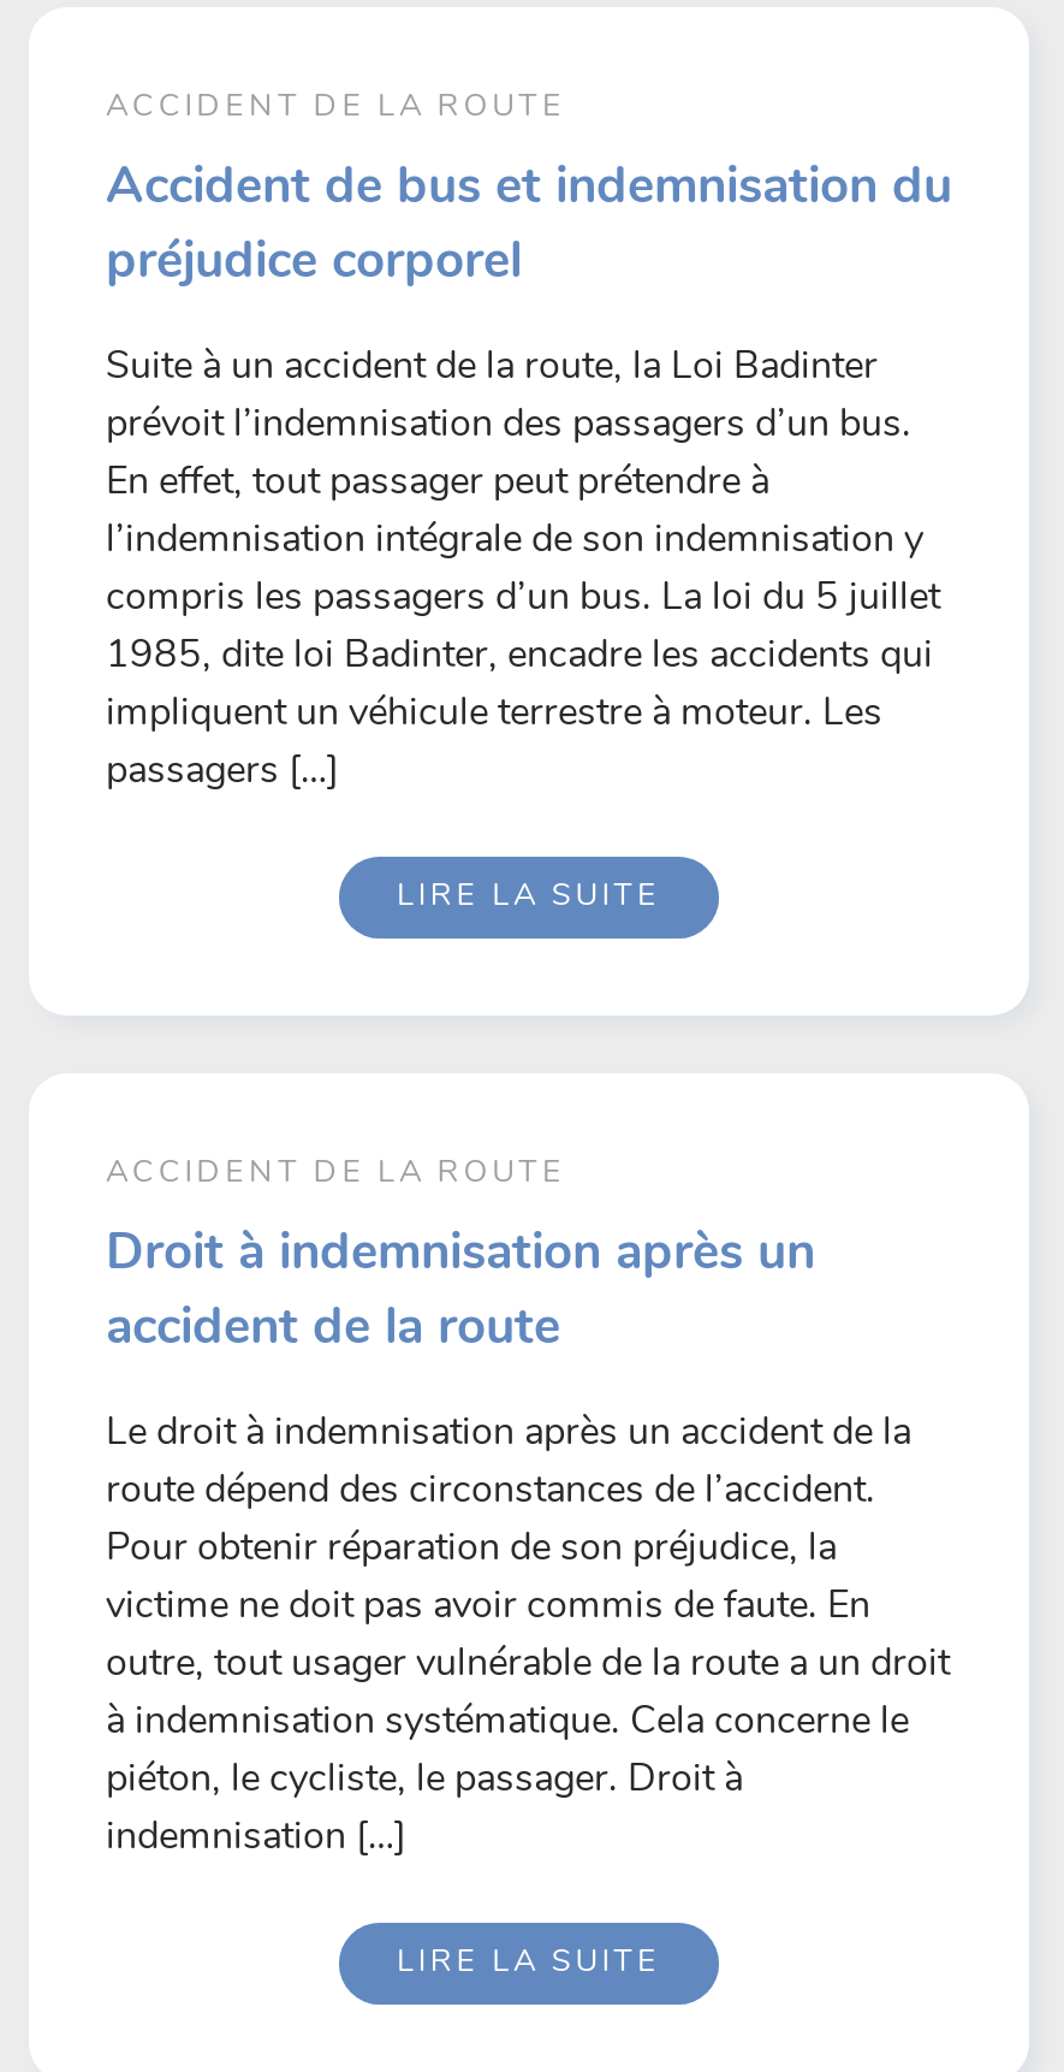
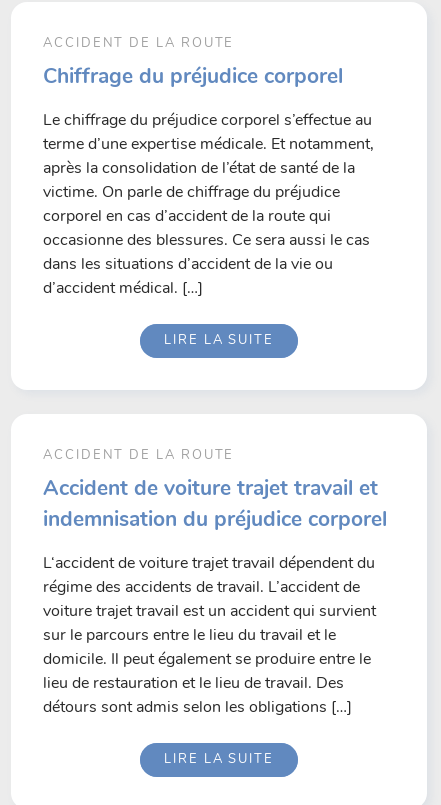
[106,152,952,294] Accident de bus et indemnisation du | préjudice corporel -> [43,62,343,90] Chiffrage du préjudice corporel
[106,339,940,797] Suite à un accident de la route, la Loi Badinter | prévoit l’indemnisation des passagers d’un bus. | En effet, tout passager peut prétendre à | l’indemnisation intégrale de son indemnisation y | compris les passagers d’un bus. La loi du 5 juillet | 1985, dite loi Badinter, encadre les accidents qui | impliquent un véhicule terrestre à moteur. Les | passagers […] -> [43,109,374,299] Le chiffrage du préjudice corporel s’effectue au | terme d’une expertise médicale. Et notamment, | après la consolidation de l’état de santé de la | victime. On parle de chiffrage du préjudice | corporel en cas d’accident de la route qui | occasionne des blessures. Ce sera aussi le cas | dans les situations d’accident de la vie ou | d’accident médical. […]
[106,1218,815,1360] Droit à indemnisation après un | accident de la route -> [43,474,387,533] Accident de voiture trajet travail et | indemnisation du préjudice corporel
[106,1405,950,1863] Le droit à indemnisation après un accident de la | route dépend des circonstances de l’accident. | Pour obtenir réparation de son préjudice, la | victime ne doit pas avoir commis de faute. En | outre, tout usager vulnérable de la route a un droit | à indemnisation systématique. Cela concerne le | piéton, le cycliste, le passager. Droit à | indemnisation […] -> [43,552,376,718] L‘accident de voiture trajet travail dépendent du | régime des accidents de travail. L’accident de | voiture trajet travail est un accident qui survient | sur le parcours entre le lieu du travail et le | domicile. Il peut également se produire entre le | lieu de restauration et le lieu de travail. Des | détours sont admis selon les obligations […]

